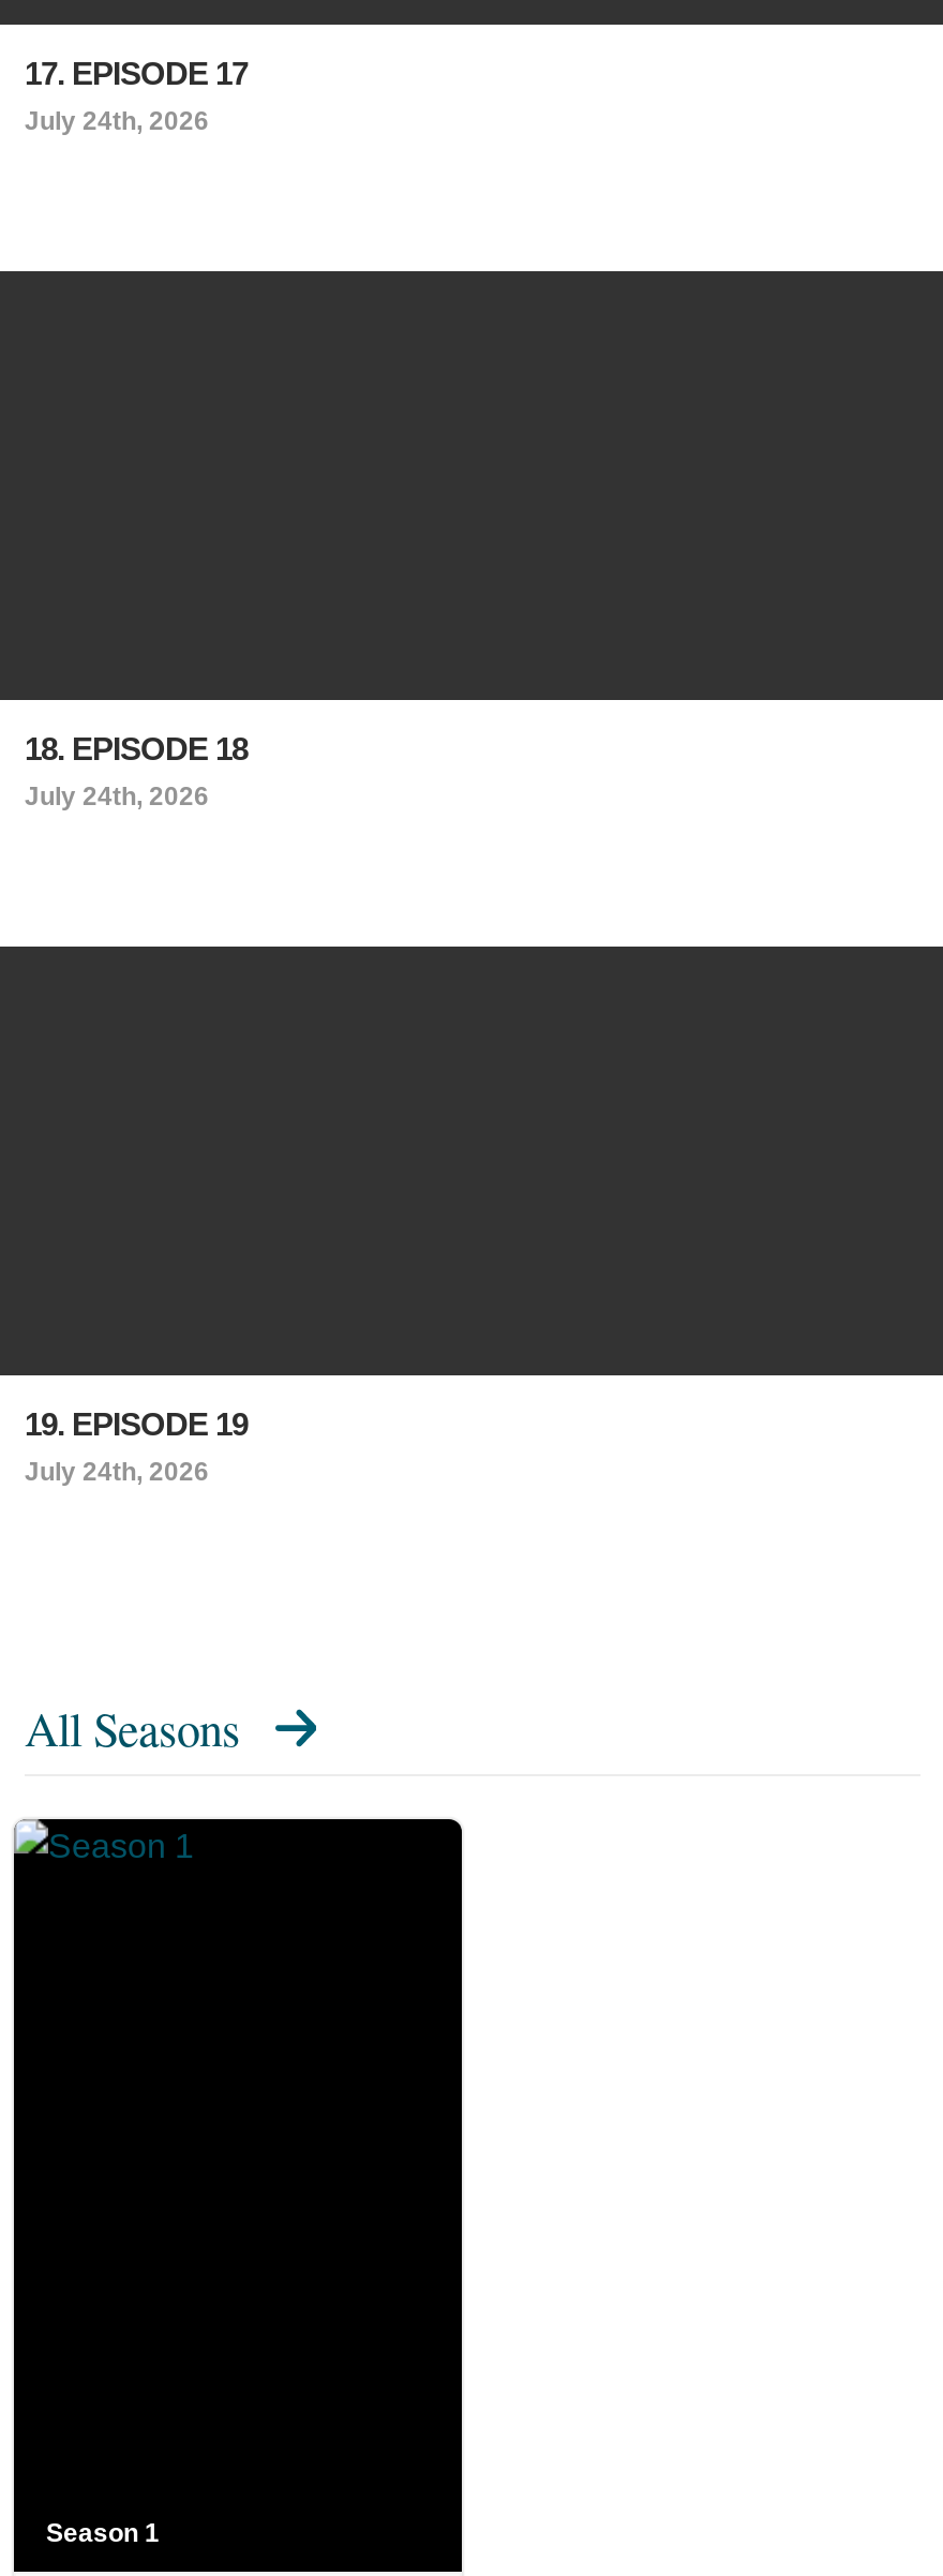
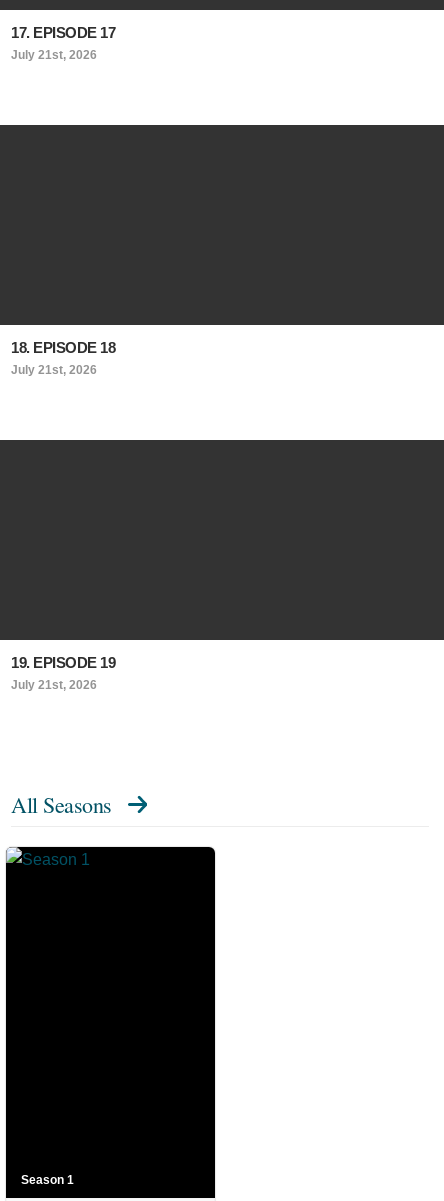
[25,106,209,136] July 24th, 2026 -> [11,48,97,62] July 21st, 2026
[25,781,209,811] July 24th, 2026 -> [11,363,97,377] July 21st, 2026
[25,1457,209,1487] July 24th, 2026 -> [11,678,97,692] July 21st, 2026

